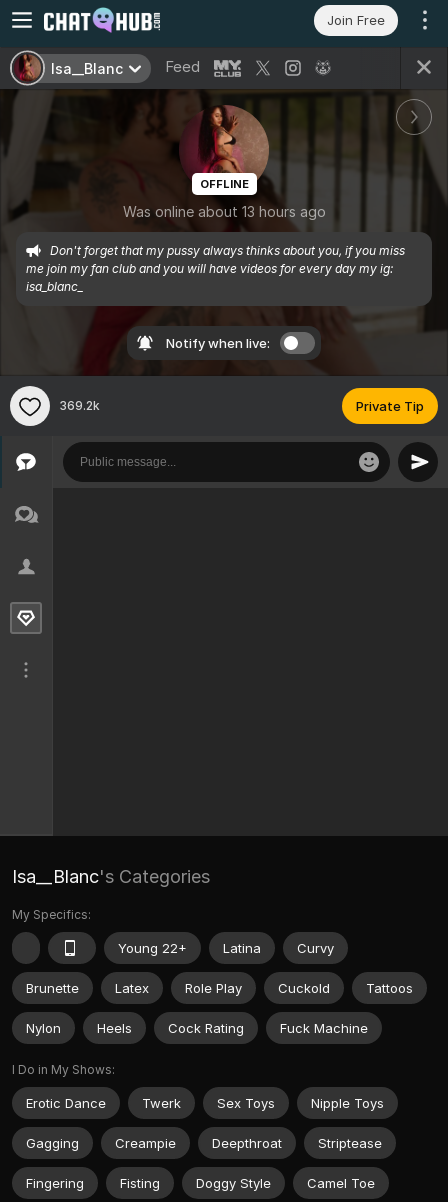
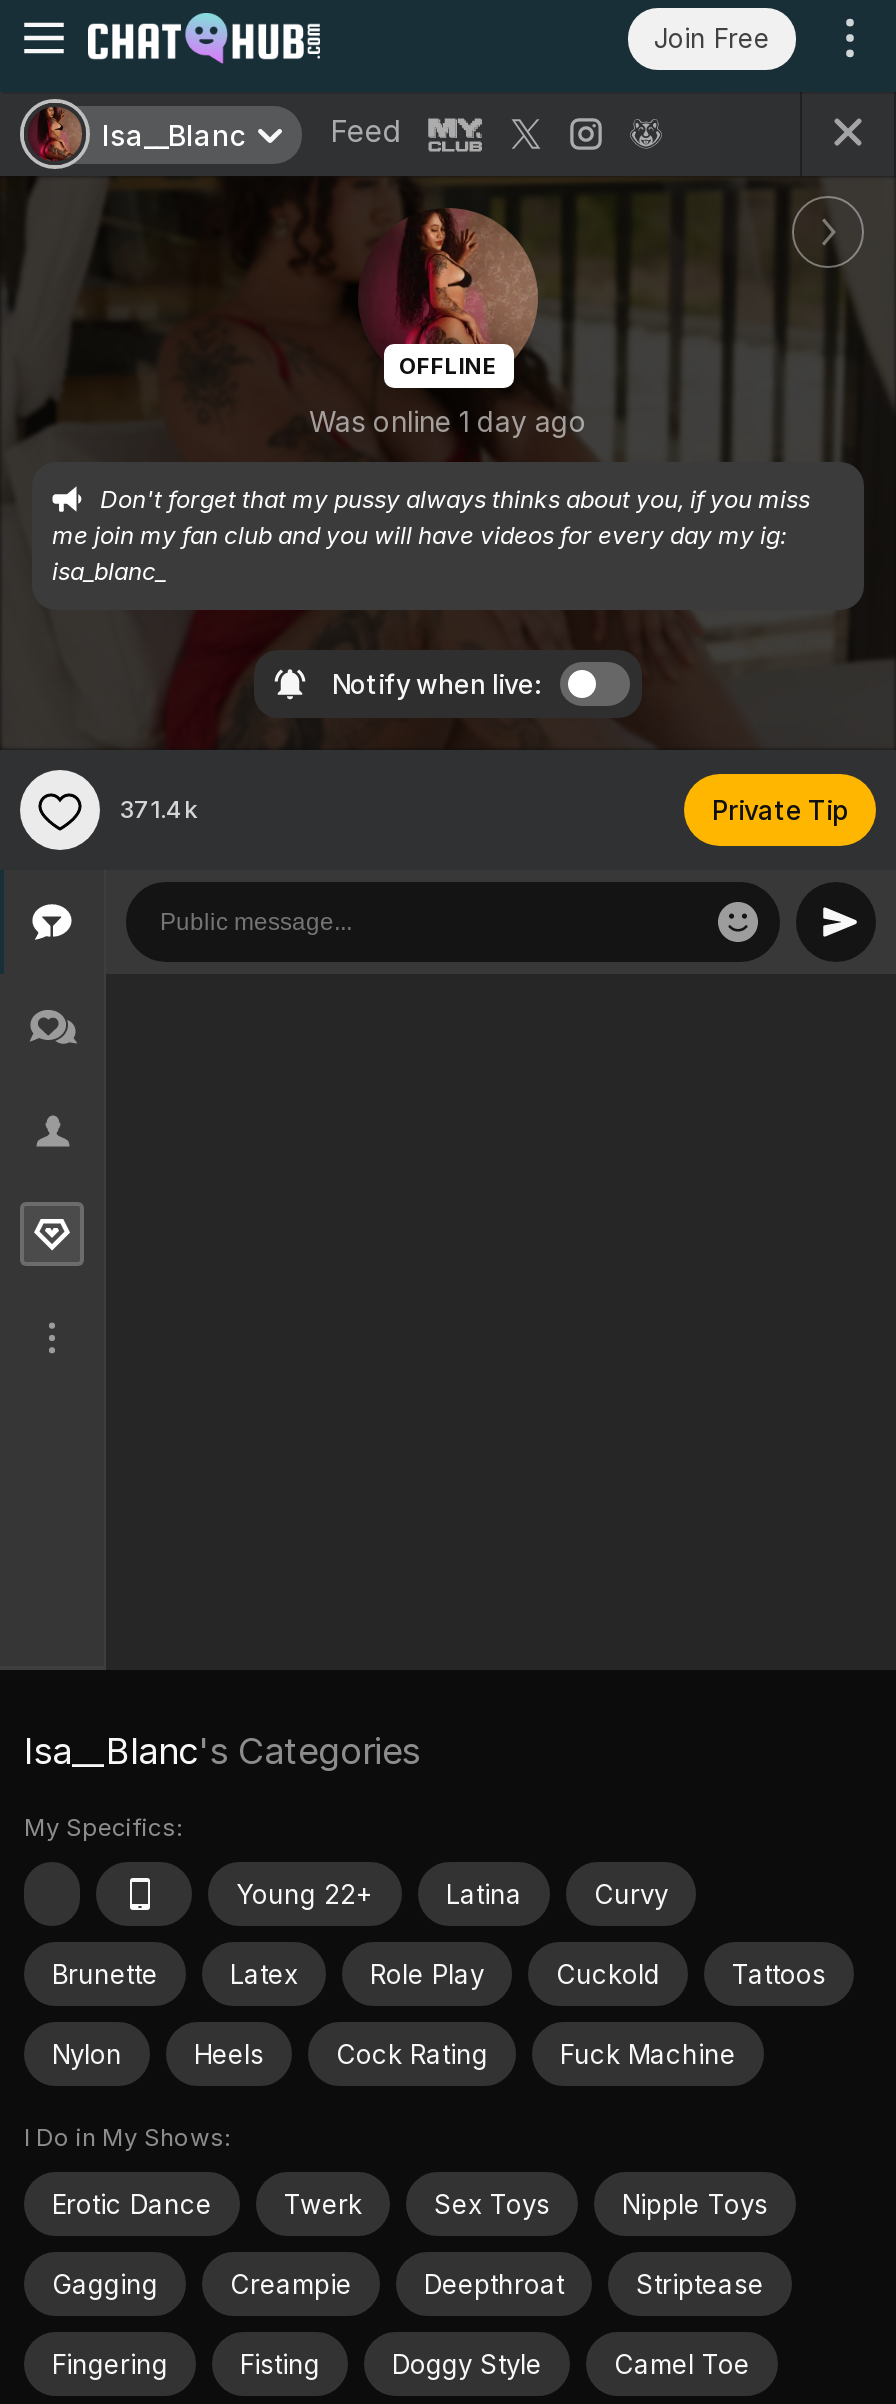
[122,203,325,220] Was online about 13 hours ago -> [309,404,587,438] Was online 1 day ago
[60,398,100,413] 369.2k -> [120,794,198,824] 371.4k

